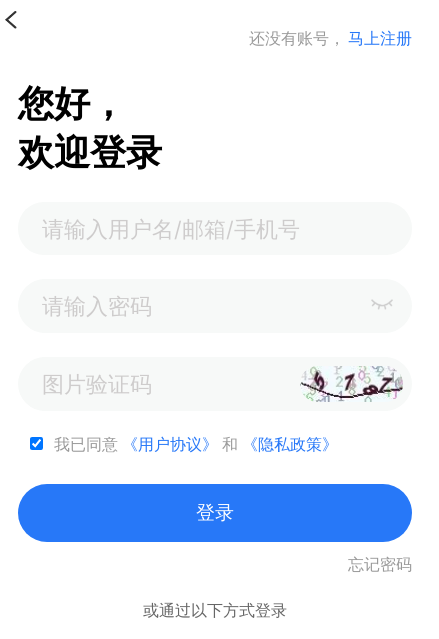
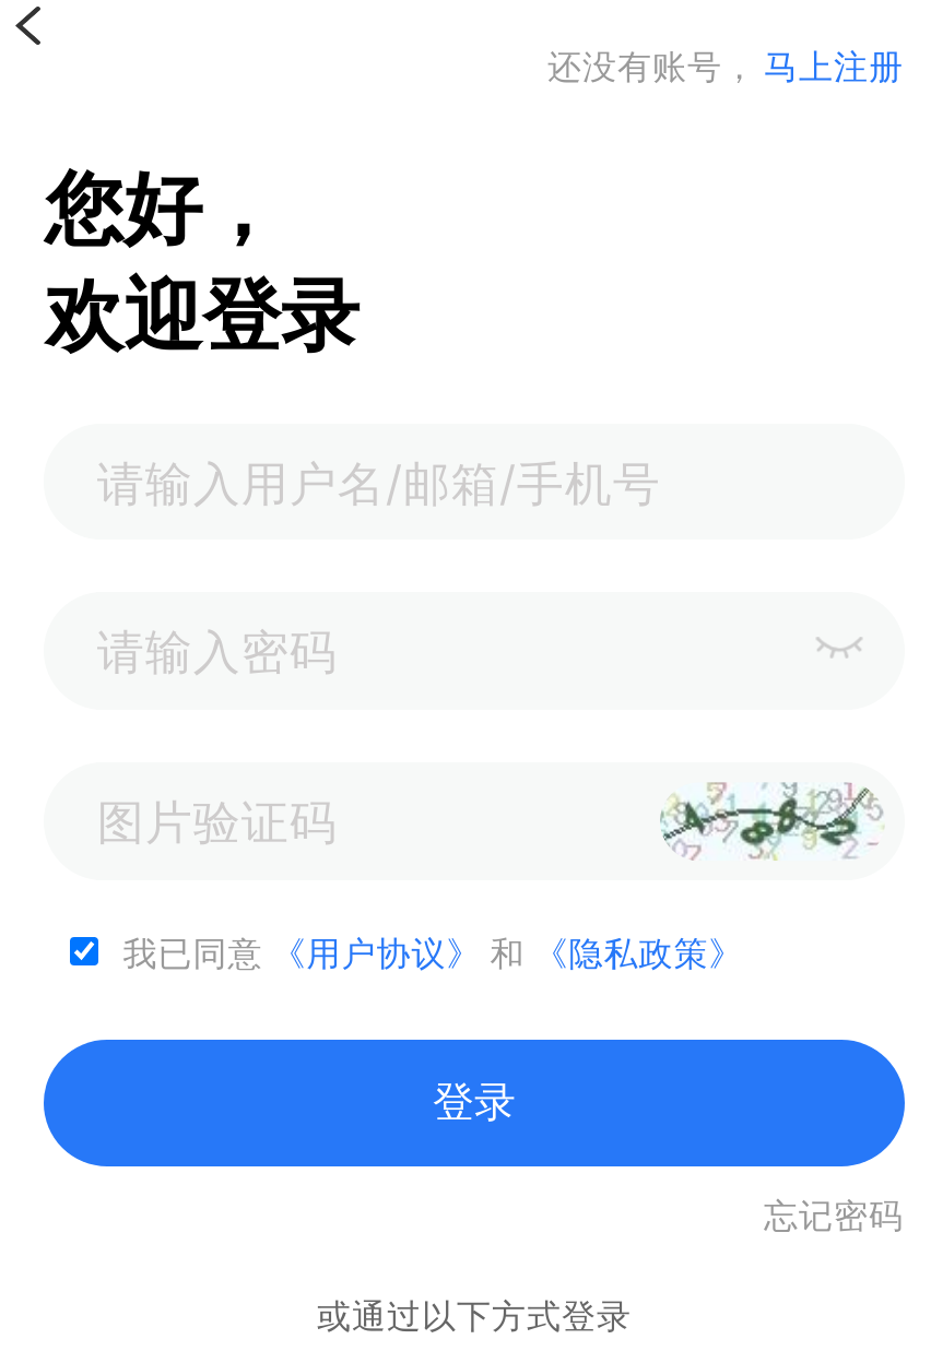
[301,366,403,402] [image] -> [662,782,883,861] [image]

